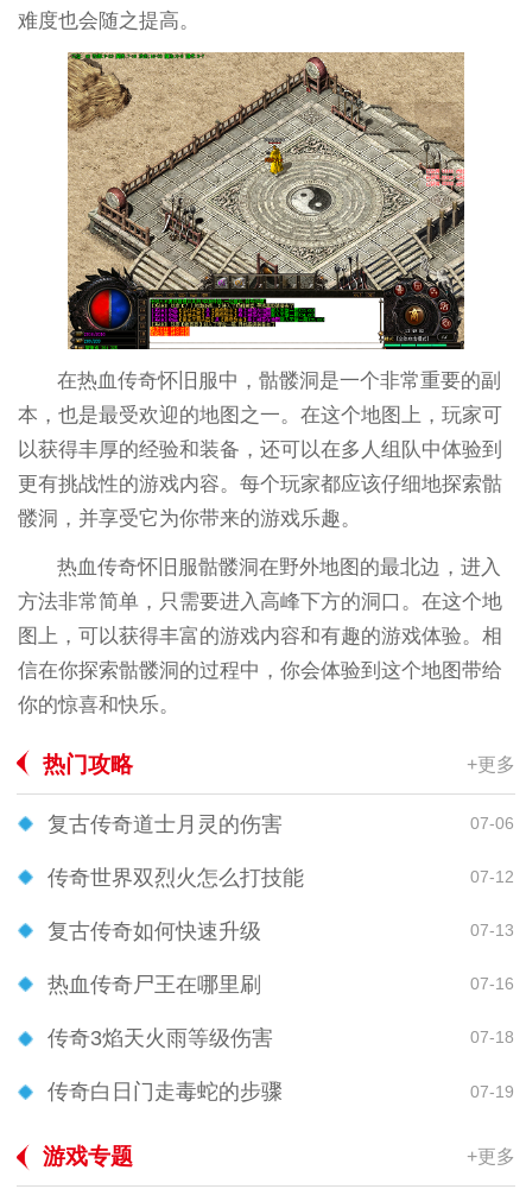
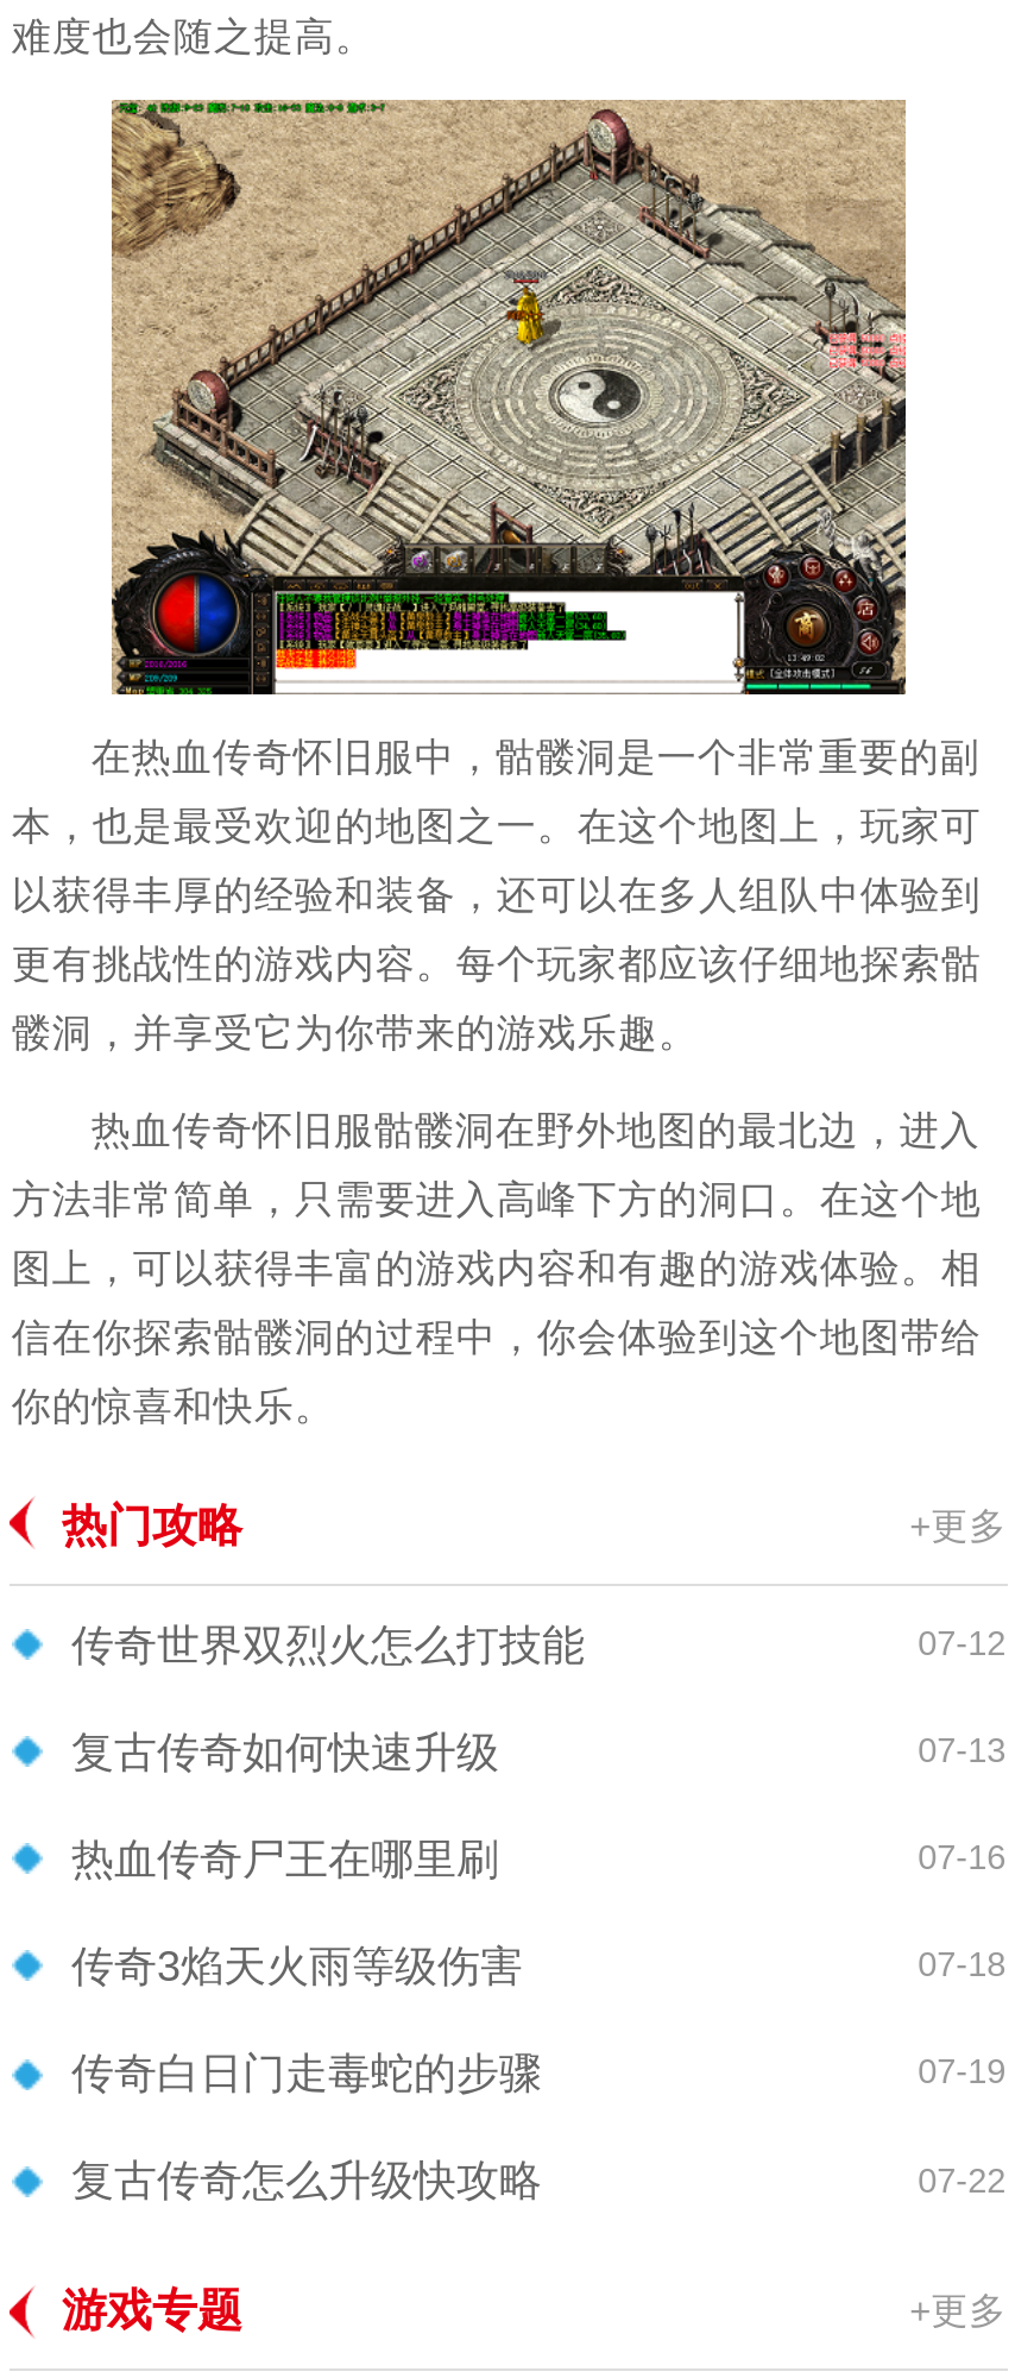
[47,812,514,836] 复古传奇道士月灵的伤害 | 07-06 -> none
moved [47,865,514,1104] -> [71,1621,1006,2097]: 传奇世界双烈火怎么打技能 | 07-12 | 复古传奇如何快速升级 | ... | 传奇白日门走毒蛇的步骤 | 07-19
none -> [71,2157,1006,2205] 复古传奇怎么升级快攻略 | 07-22

